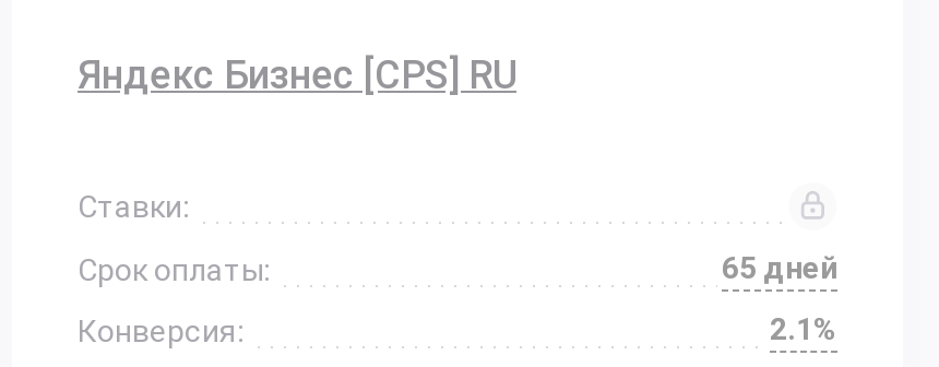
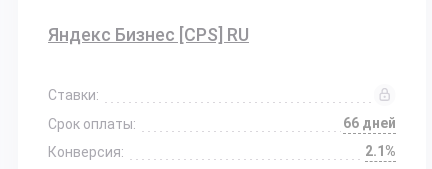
[722,250,837,285] 65 дней -> [343,115,396,131] 66 дней

